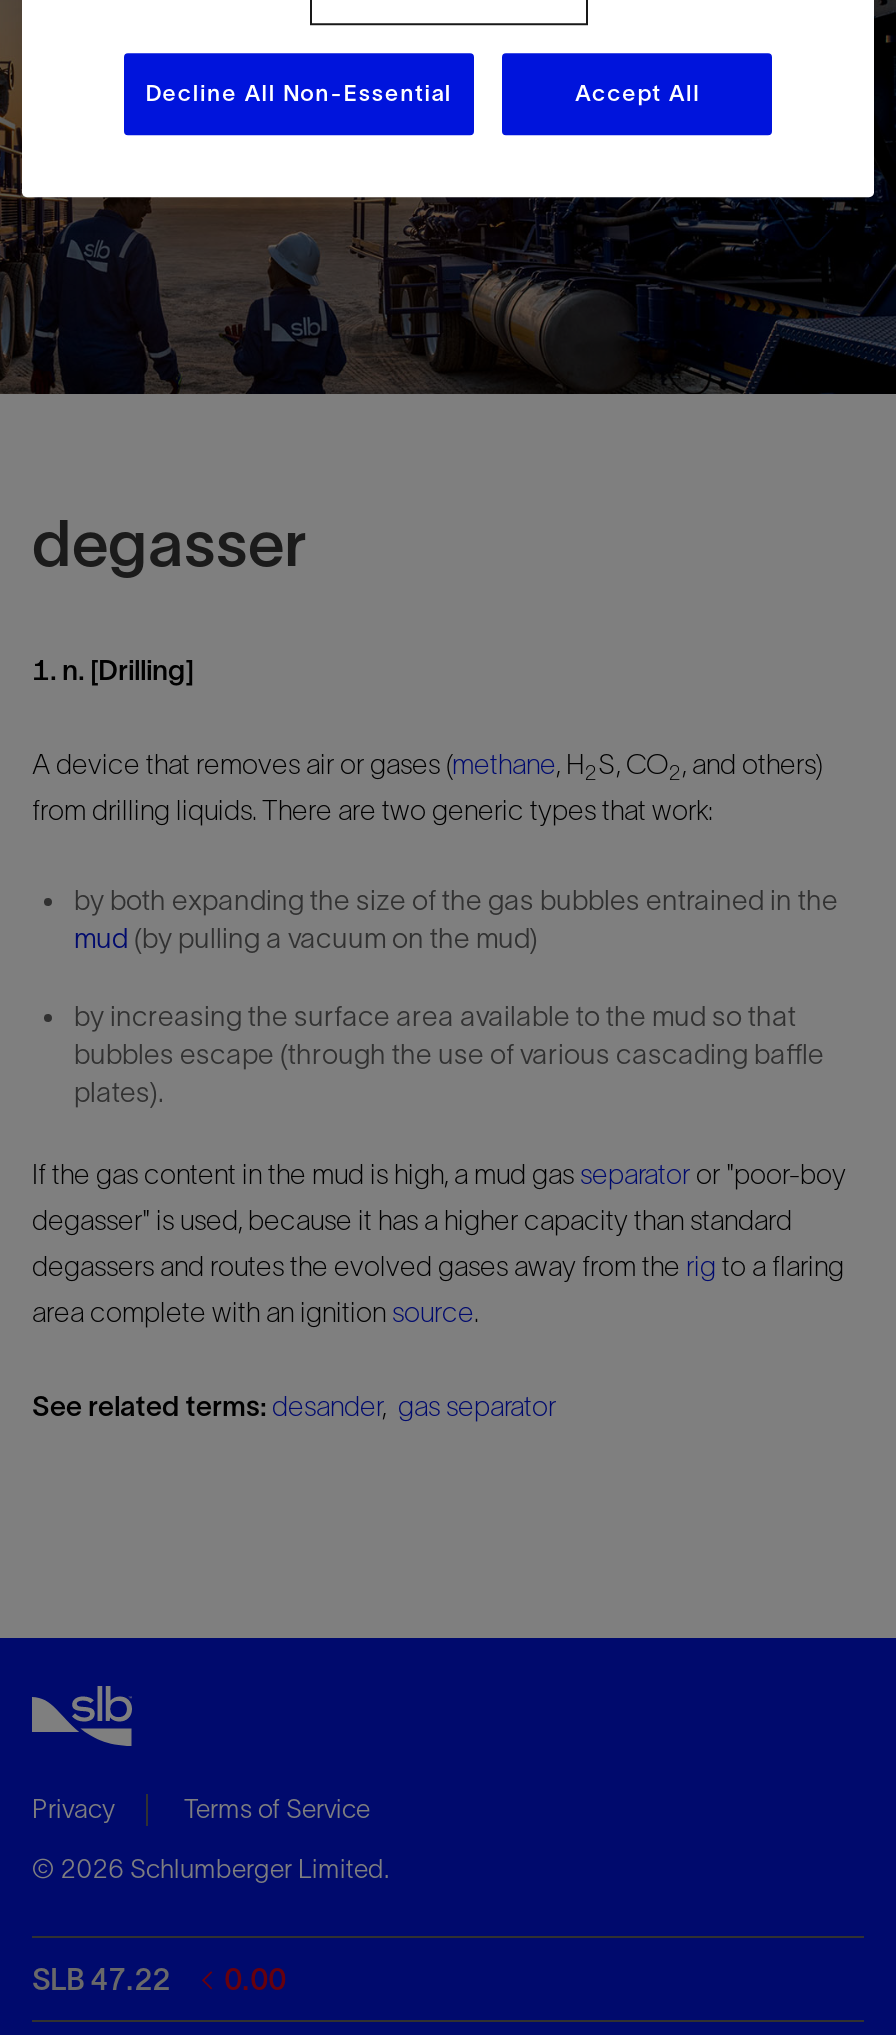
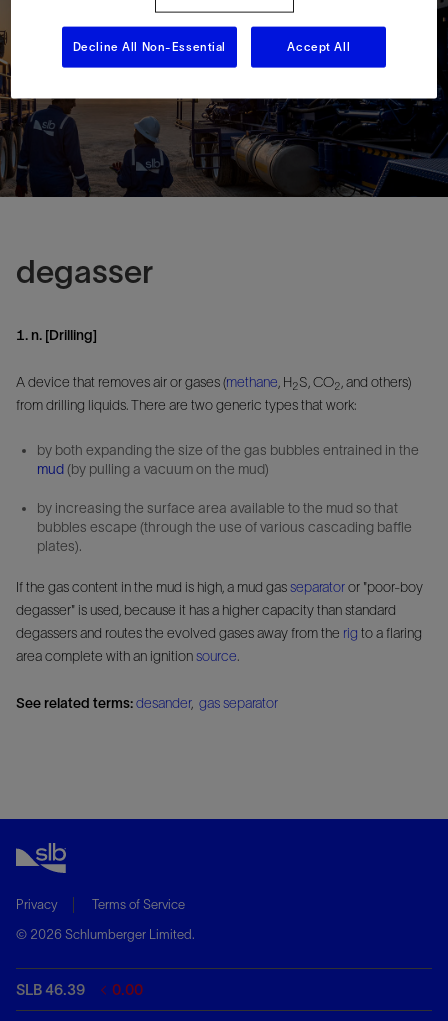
[32,1962,170,1996] SLB 47.22 -> [16,981,85,998] SLB 46.39

